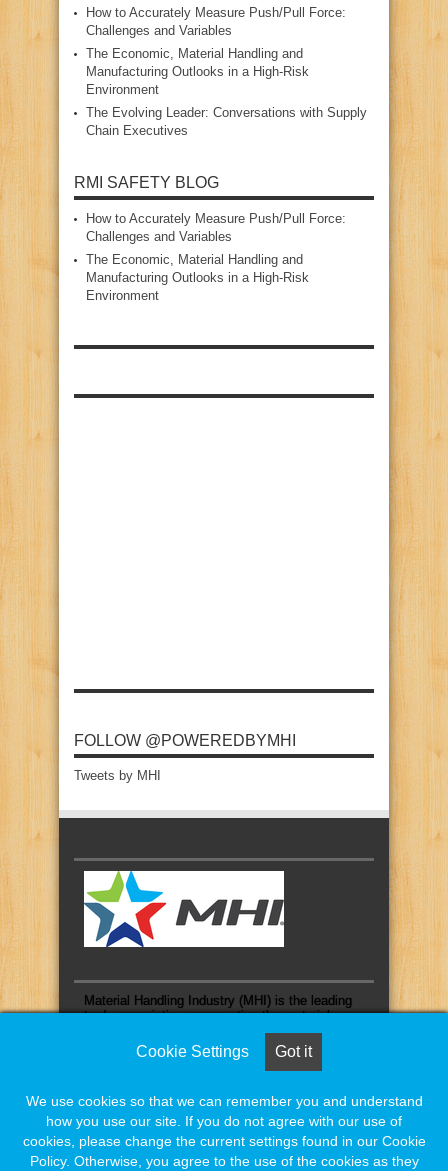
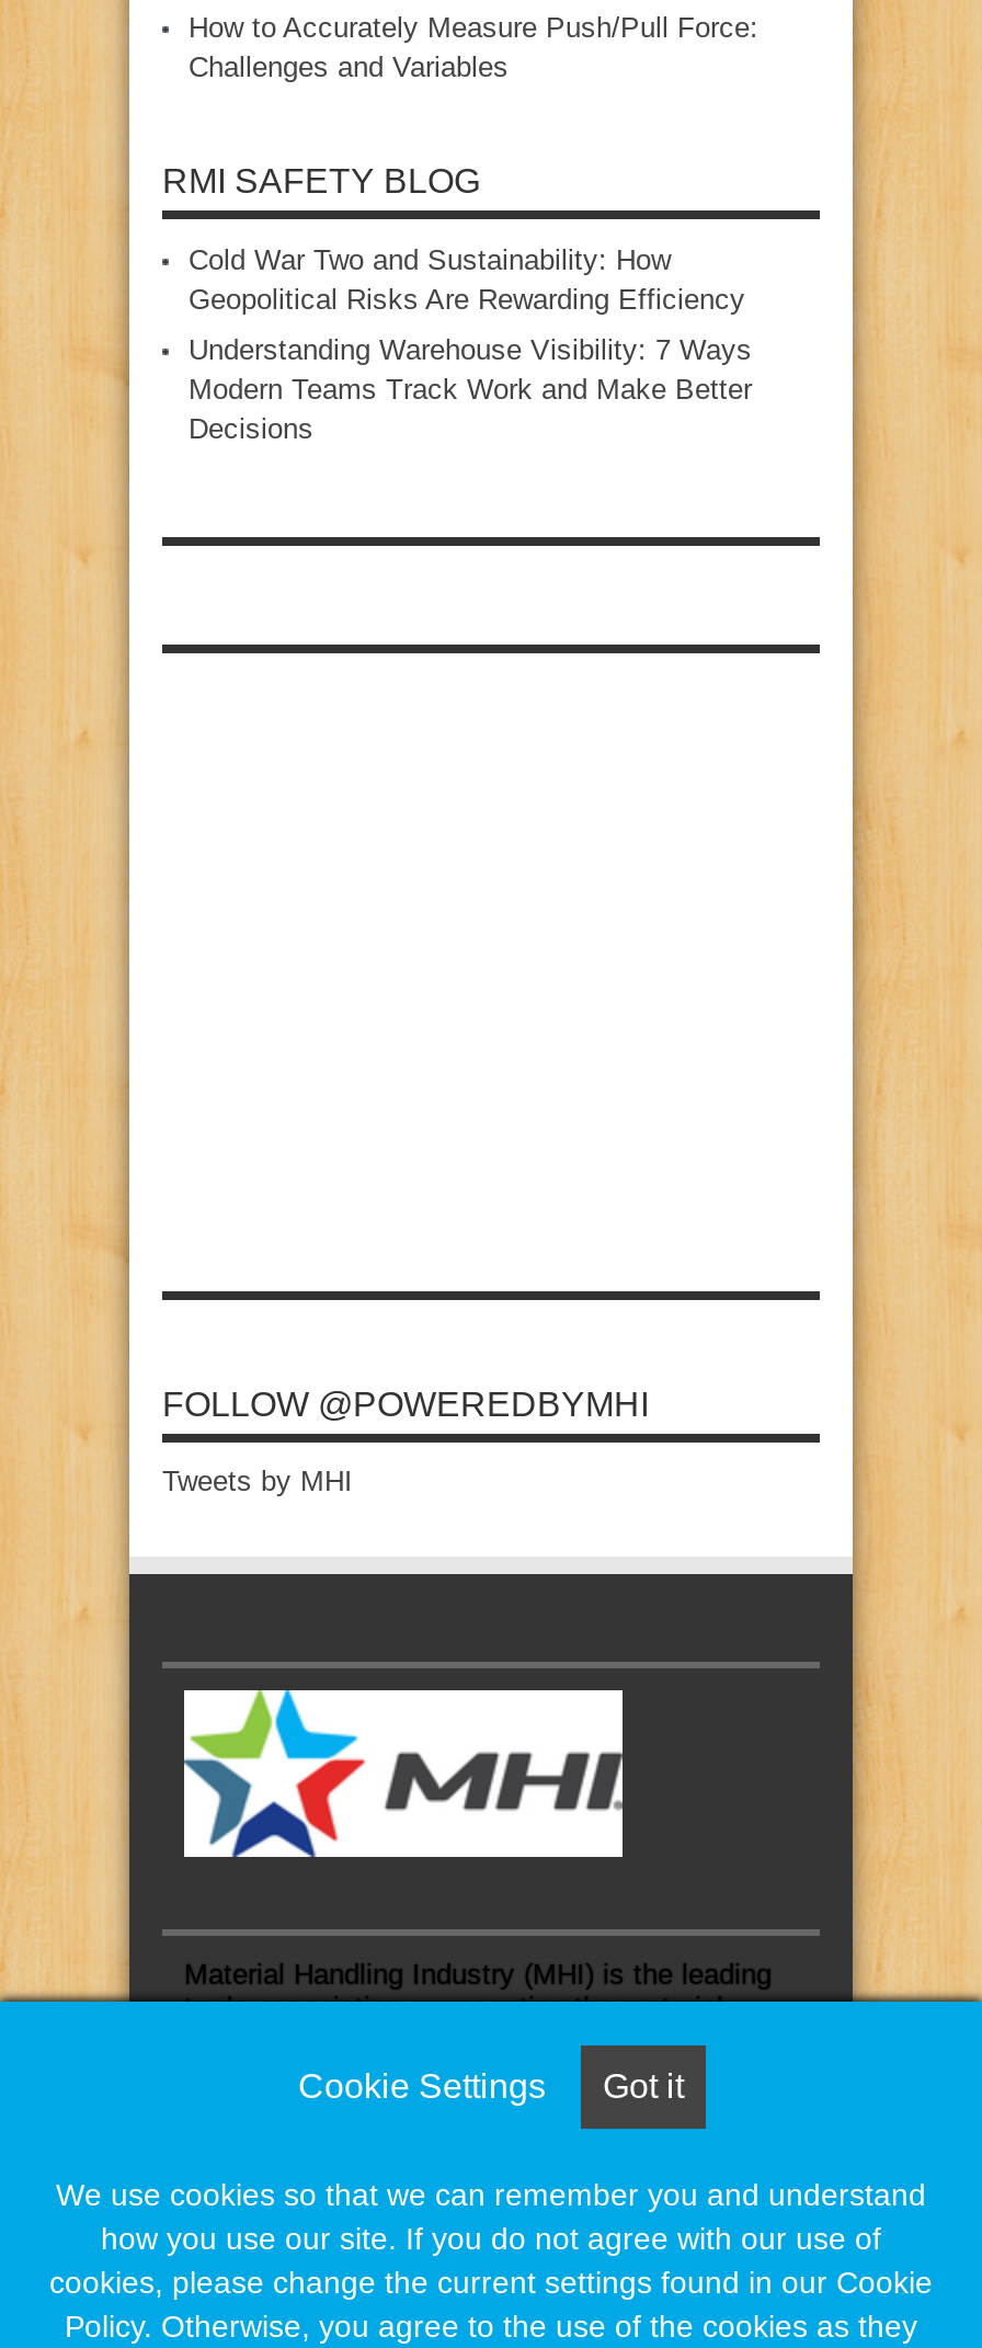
[86,46,367,138] The Economic, Material Handling and | Manufacturing Outlooks in a High‑Risk | Environment | The Evolving Leader: Conversations with Supply | Chain Executives -> none
[86,211,346,244] How to Accurately Measure Push/Pull Force: | Challenges and Variables -> [189,244,745,317] Cold War Two and Sustainability: How | Geopolitical Risks Are Rewarding Efficiency
[86,252,309,303] The Economic, Material Handling and | Manufacturing Outlooks in a High‑Risk | Environment -> [189,334,752,446] Understanding Warehouse Visibility: 7 Ways | Modern Teams Track Work and Make Better | Decisions

